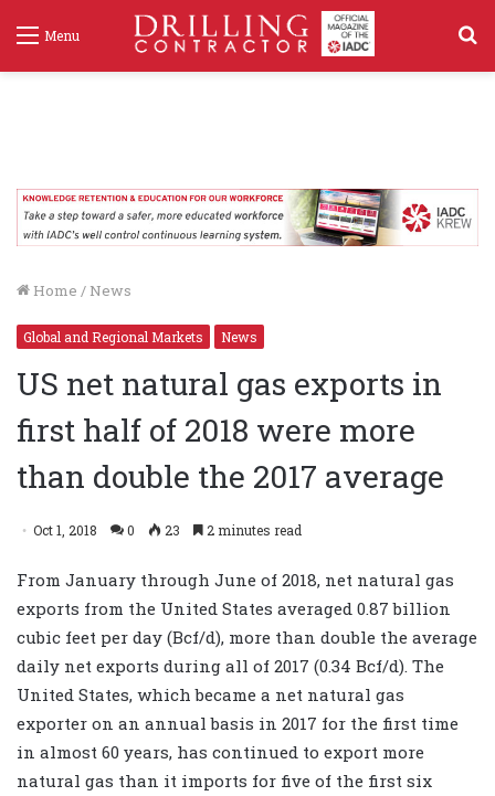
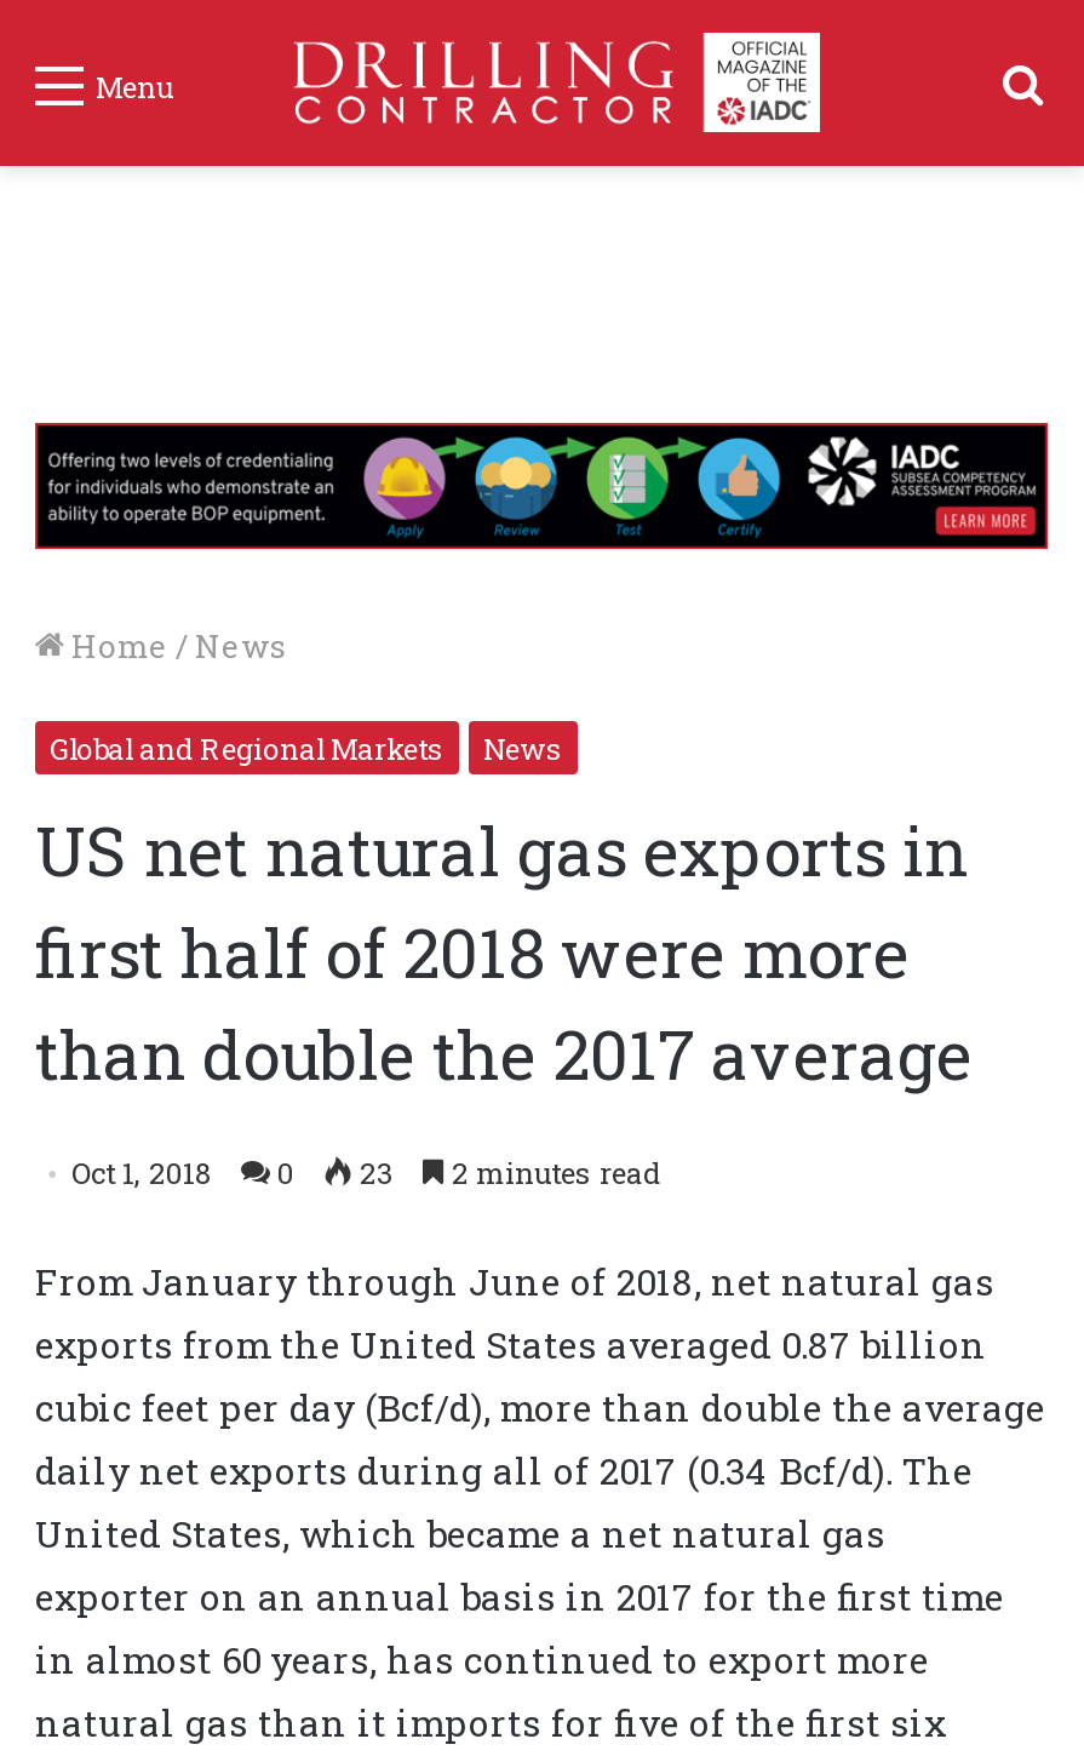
[17,188,478,247] [image] -> [33,421,1050,551] [image]

